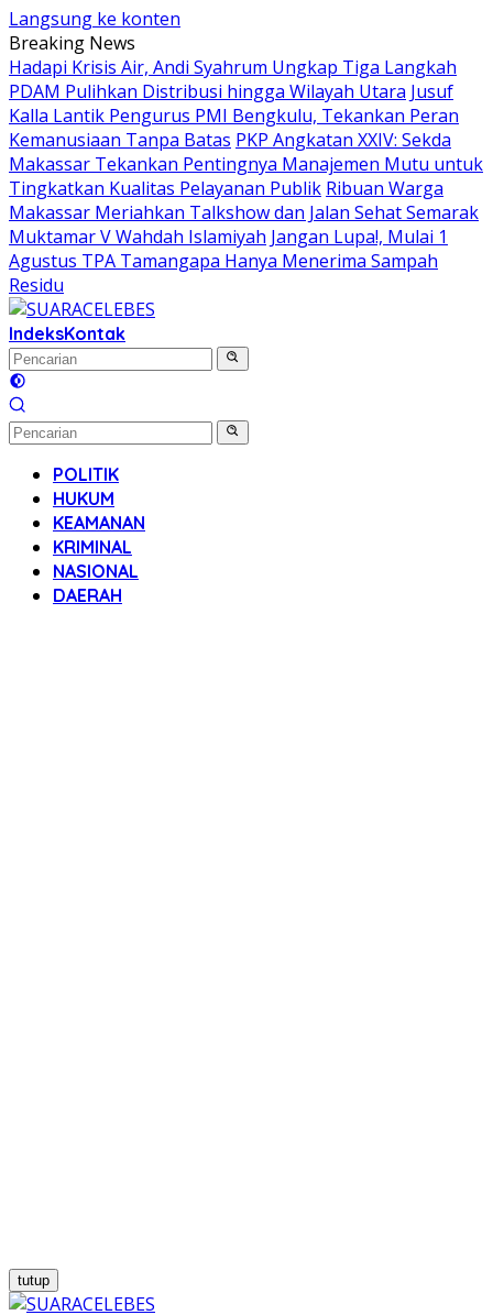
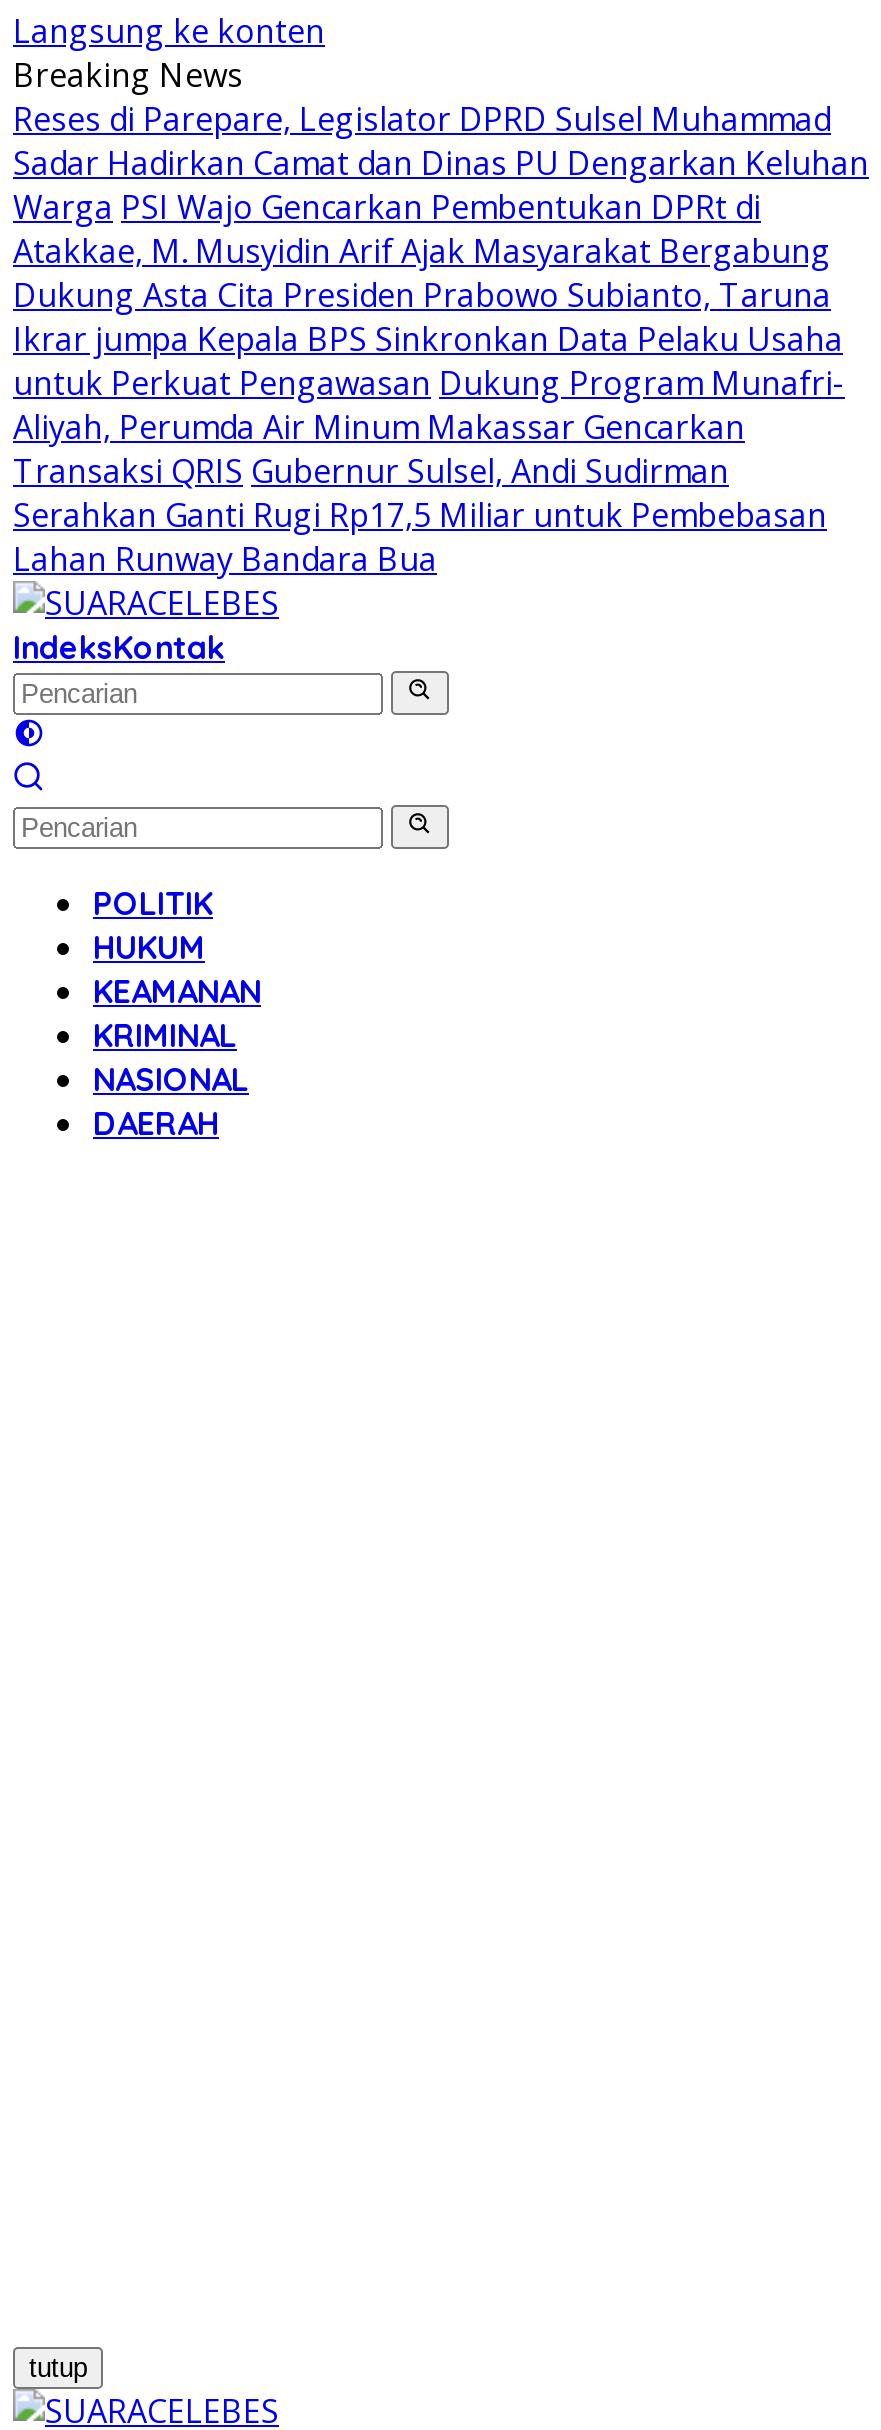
[9,55,483,297] Hadapi Krisis Air, Andi Syahrum Ungkap Tiga Langkah | PDAM Pulihkan Distribusi hingga Wilayah Utara Jusuf | Kalla Lantik Pengurus PMI Bengkulu, Tekankan Peran | Kemanusiaan Tanpa Batas PKP Angkatan XXIV: Sekda | Makassar Tekankan Pentingnya Manajemen Mutu untuk | Tingkatkan Kualitas Pelayanan Publik Ribuan Warga | Makassar Meriahkan Talkshow dan Jalan Sehat Semarak | Muktamar V Wahdah Islamiyah Jangan Lupa!, Mulai 1 | Agustus TPA Tamangapa Hanya Menerima Sampah | Residu -> [13,97,869,581] Reses di Parepare, Legislator DPRD Sulsel Muhammad | Sadar Hadirkan Camat dan Dinas PU Dengarkan Keluhan | Warga PSI Wajo Gencarkan Pembentukan DPRt di | Atakkae, M. Musyidin Arif Ajak Masyarakat Bergabung | Dukung Asta Cita Presiden Prabowo Subianto, Taruna | Ikrar jumpa Kepala BPS Sinkronkan Data Pelaku Usaha | untuk Perkuat Pengawasan Dukung Program Munafri- | Aliyah, Perumda Air Minum Makassar Gencarkan | Transaksi QRIS Gubernur Sulsel, Andi Sudirman | Serahkan Ganti Rugi Rp17,5 Miliar untuk Pembebasan | Lahan Runway Bandara Bua

